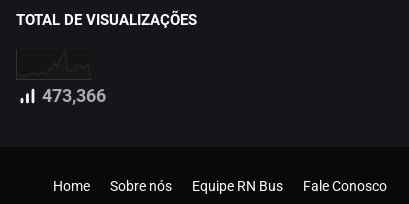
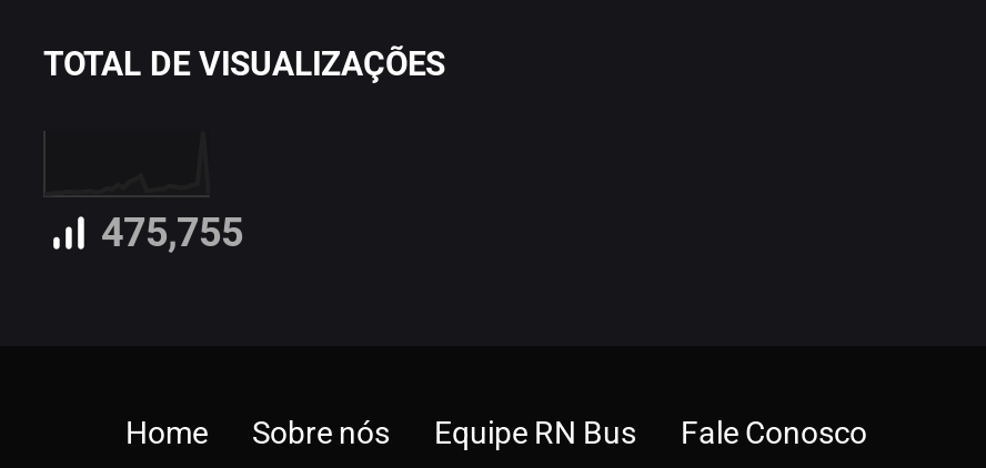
[42,85,106,106] 473,366 -> [101,208,243,255] 475,755

